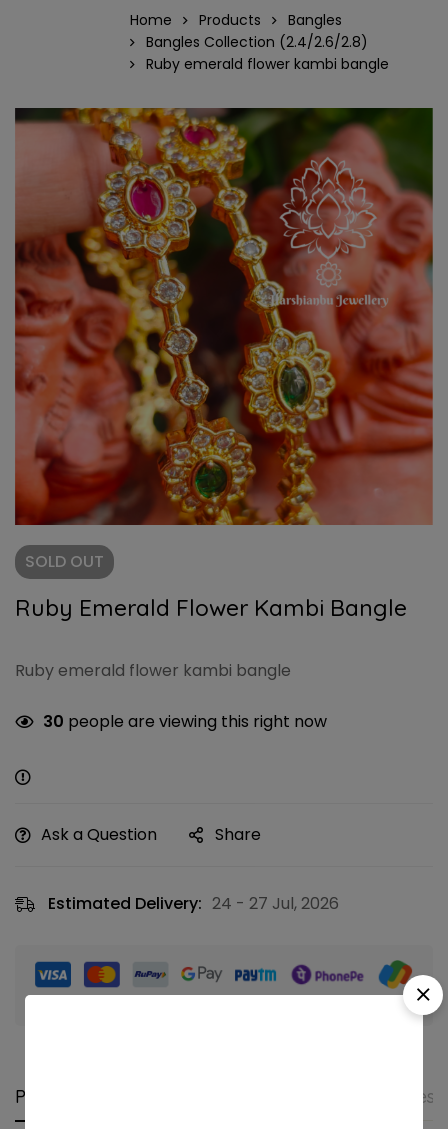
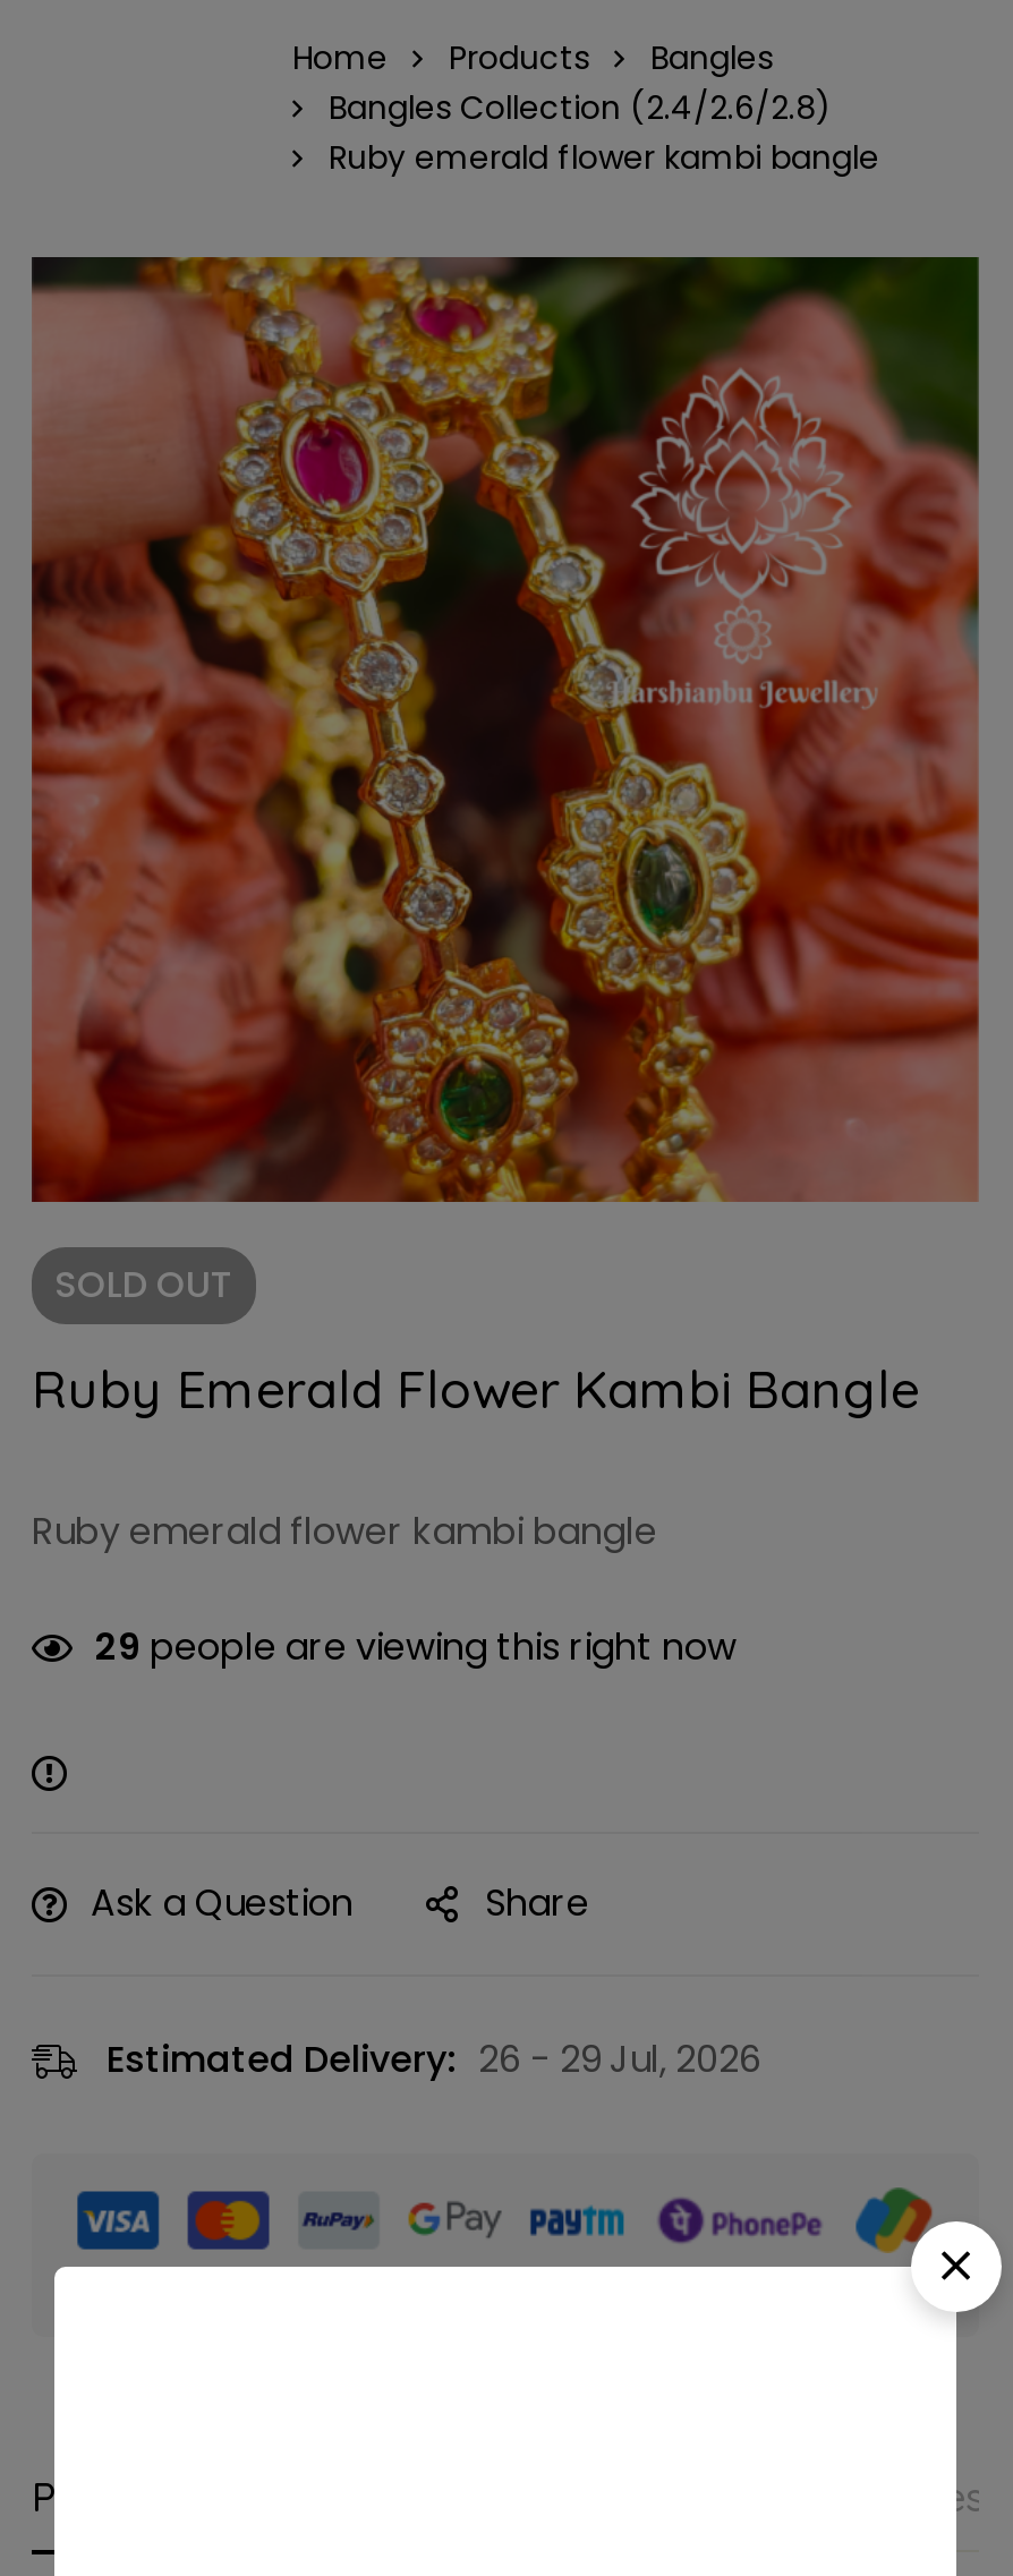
[43,710,327,733] 30 people are viewing this right now -> [95,1622,737,1674] 29 people are viewing this right now
[48,892,339,915] Estimated Delivery: 24 - 27 Jul, 2026 -> [107,2034,761,2086] Estimated Delivery: 26 - 29 Jul, 2026

